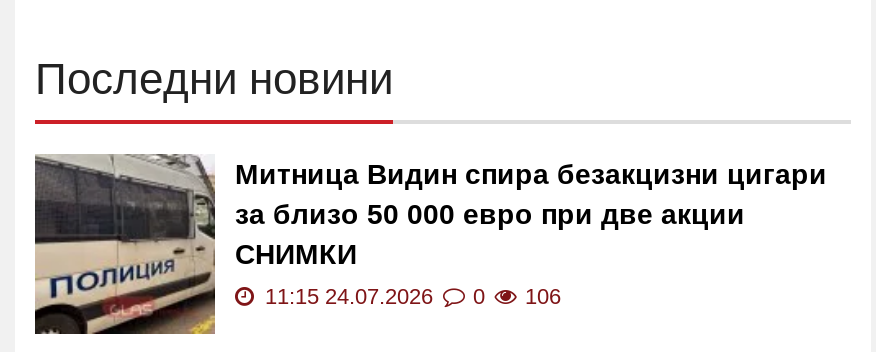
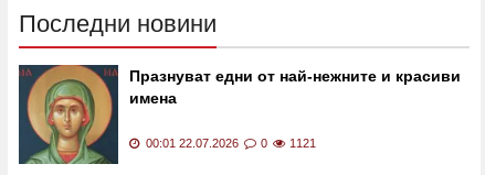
[33,154,827,336] [image] | Митница Видин спира безакцизни цигари | за близо 50 000 евро при две акции | СНИМКИ | 11:15 24.07.2026 -> [18,64,461,165] [image] | Празнуват едни от най-нежните и красиви | имена | 00:01 22.07.2026
[519,285,561,309] 106 -> [286,137,316,150] 1121

